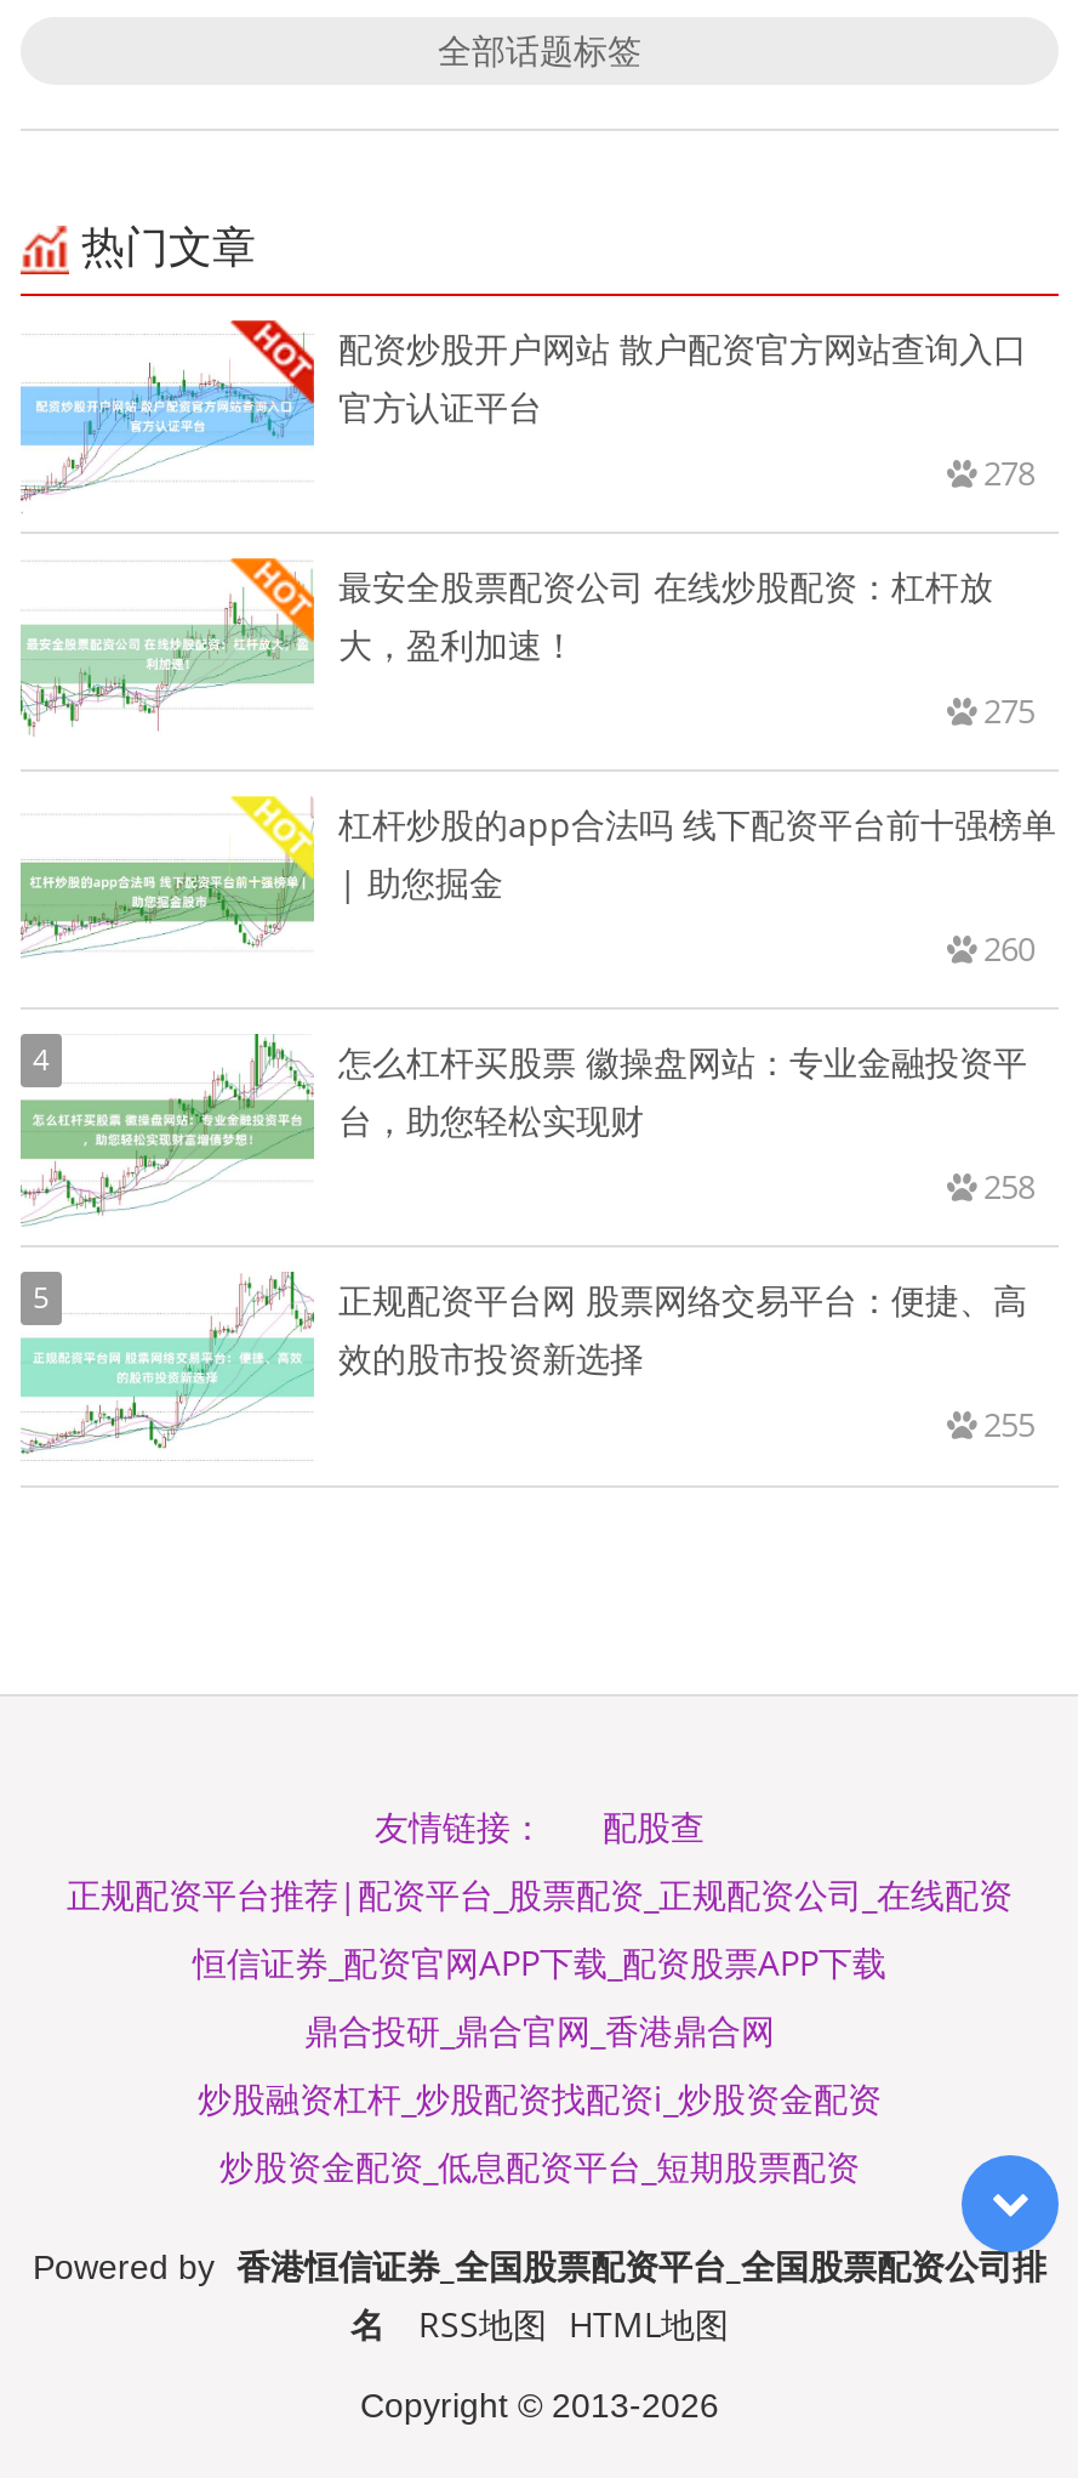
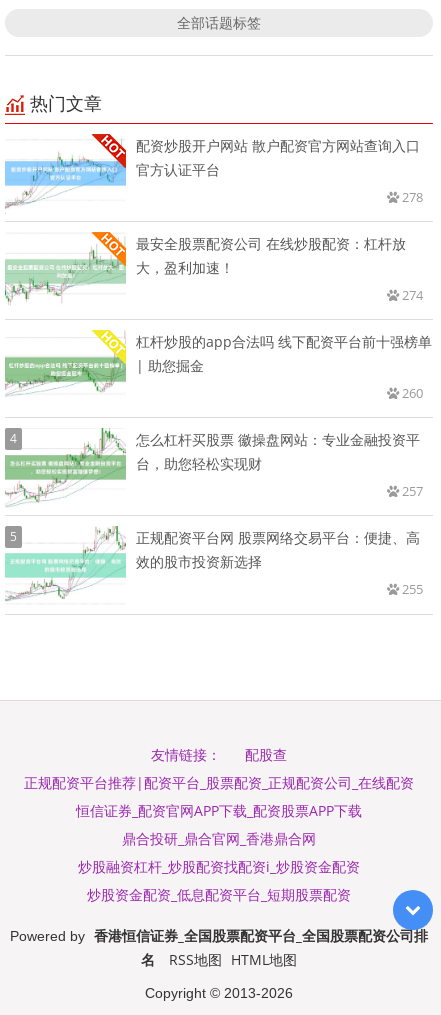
[983,688,1034,732] 275 -> [402,285,423,303] 274
[983,1164,1034,1207] 258 -> [402,481,423,499] 257

